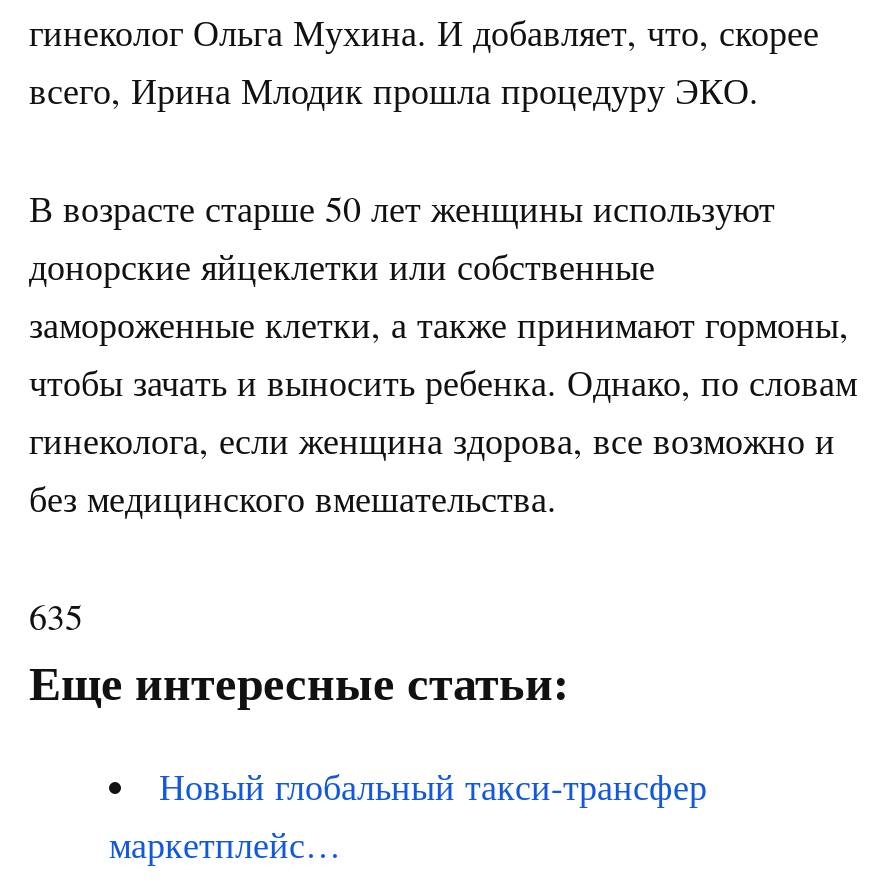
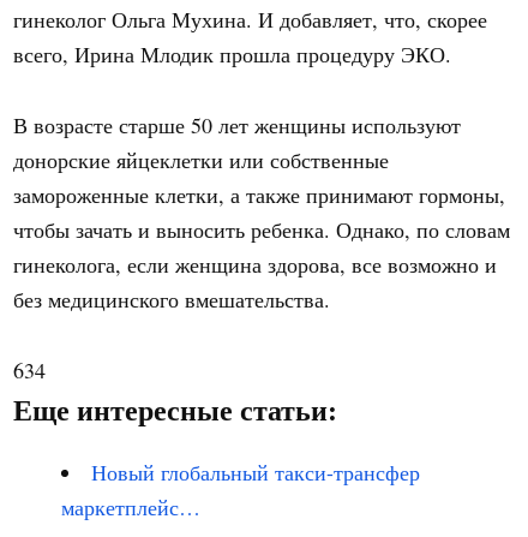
[29,591,83,639] 635 -> [13,355,46,384] 634

